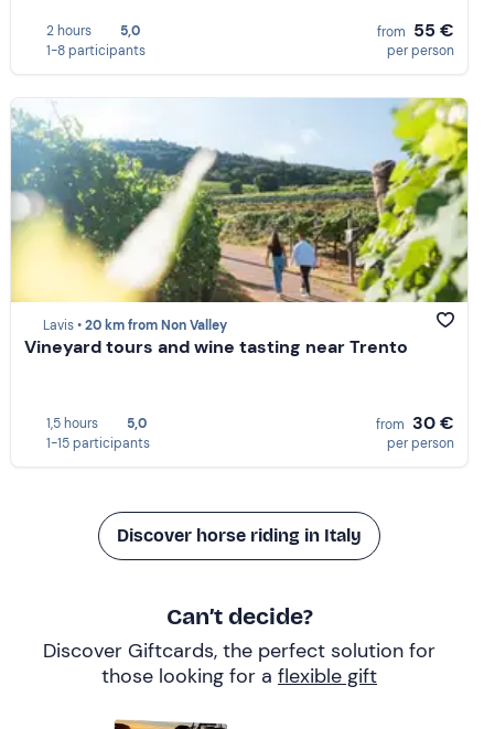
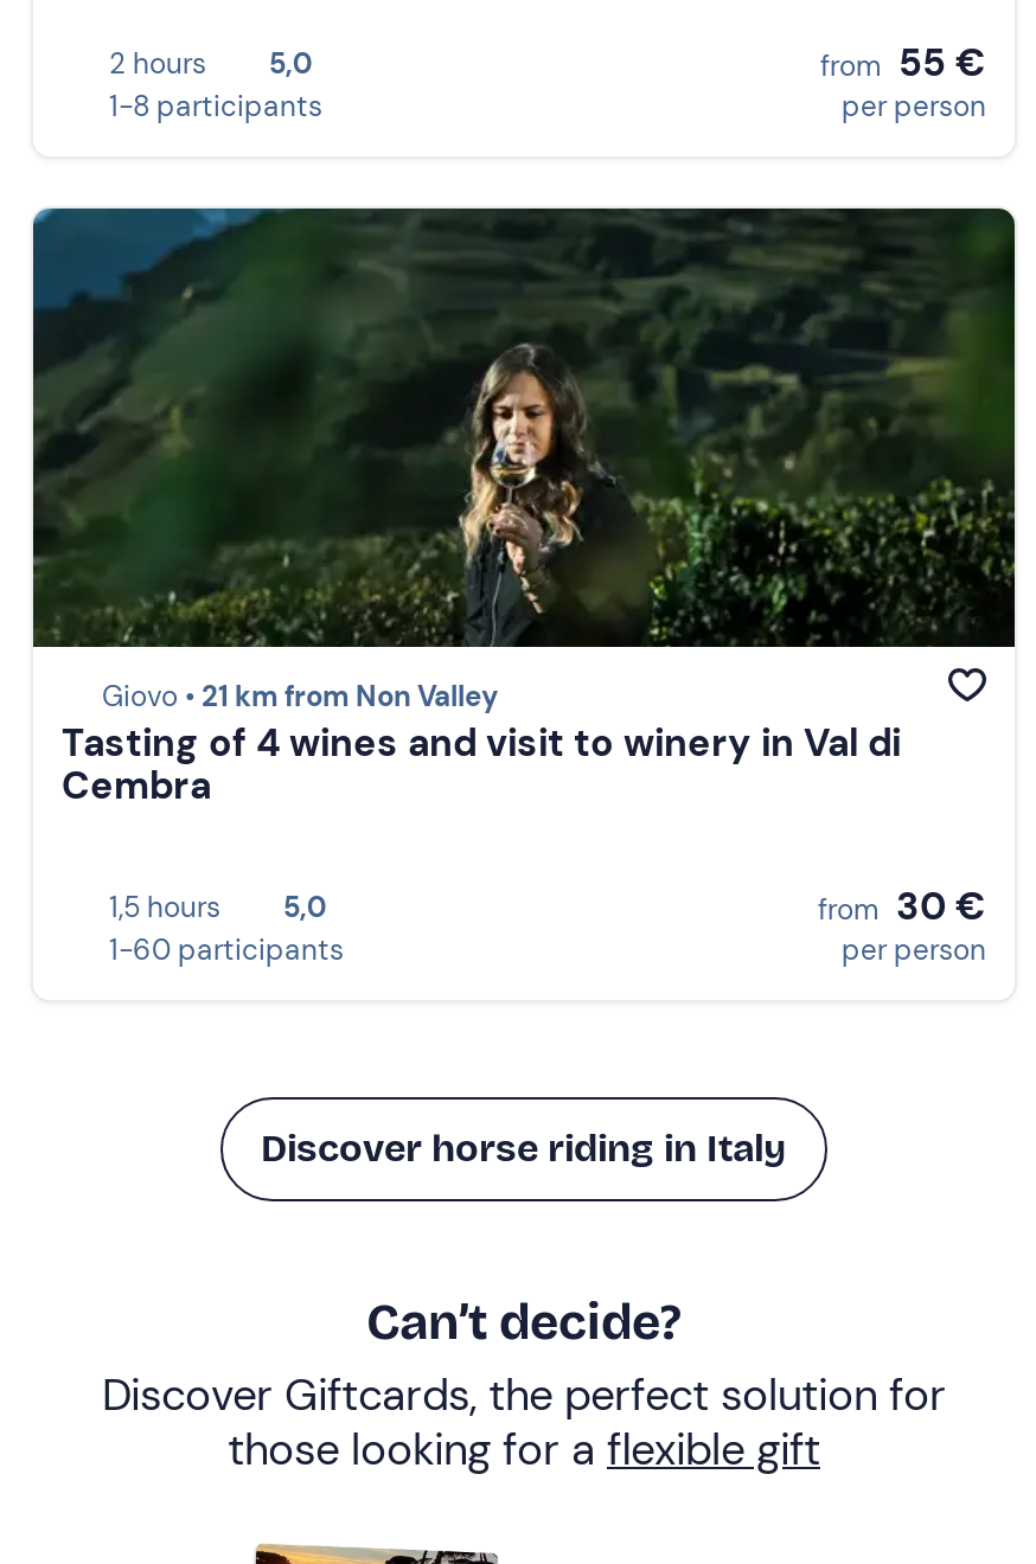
[10,97,469,359] [image] | Lavis • 20 km from Non Valley | Vineyard tours and wine tasting near Trento -> [31,206,1017,811] [image] | Giovo • 21 km from Non Valley | Tasting of 4 wines and visit to winery in Val di | Cembra
[46,434,150,452] 1-15 participants -> [109,931,344,969] 1-60 participants

